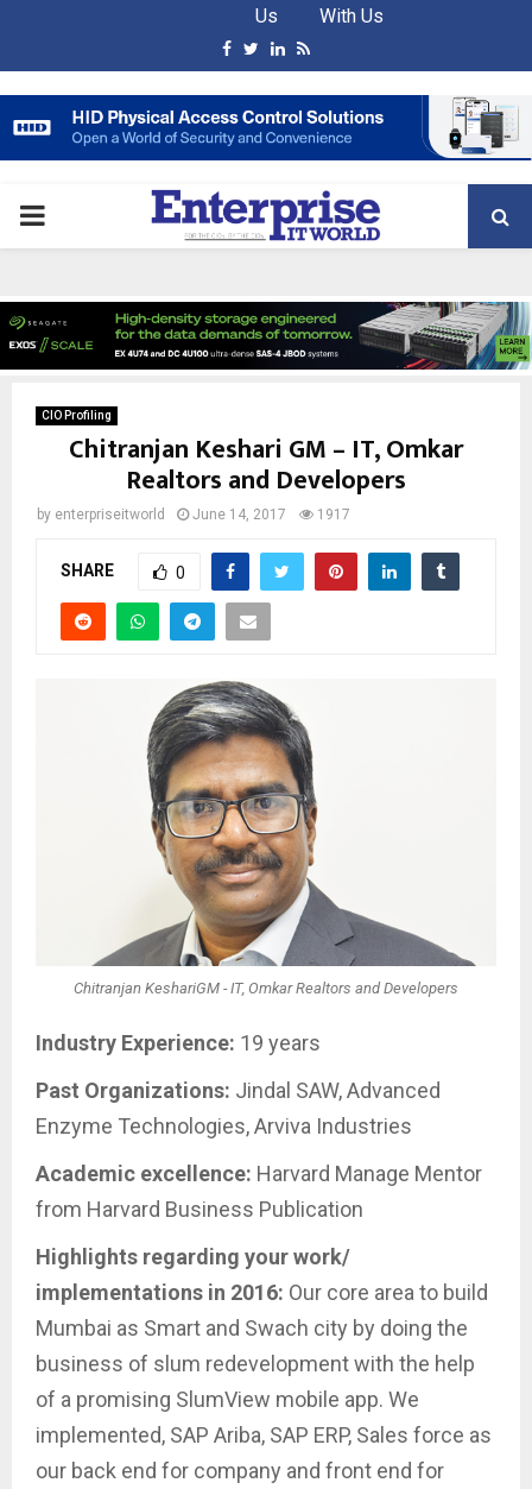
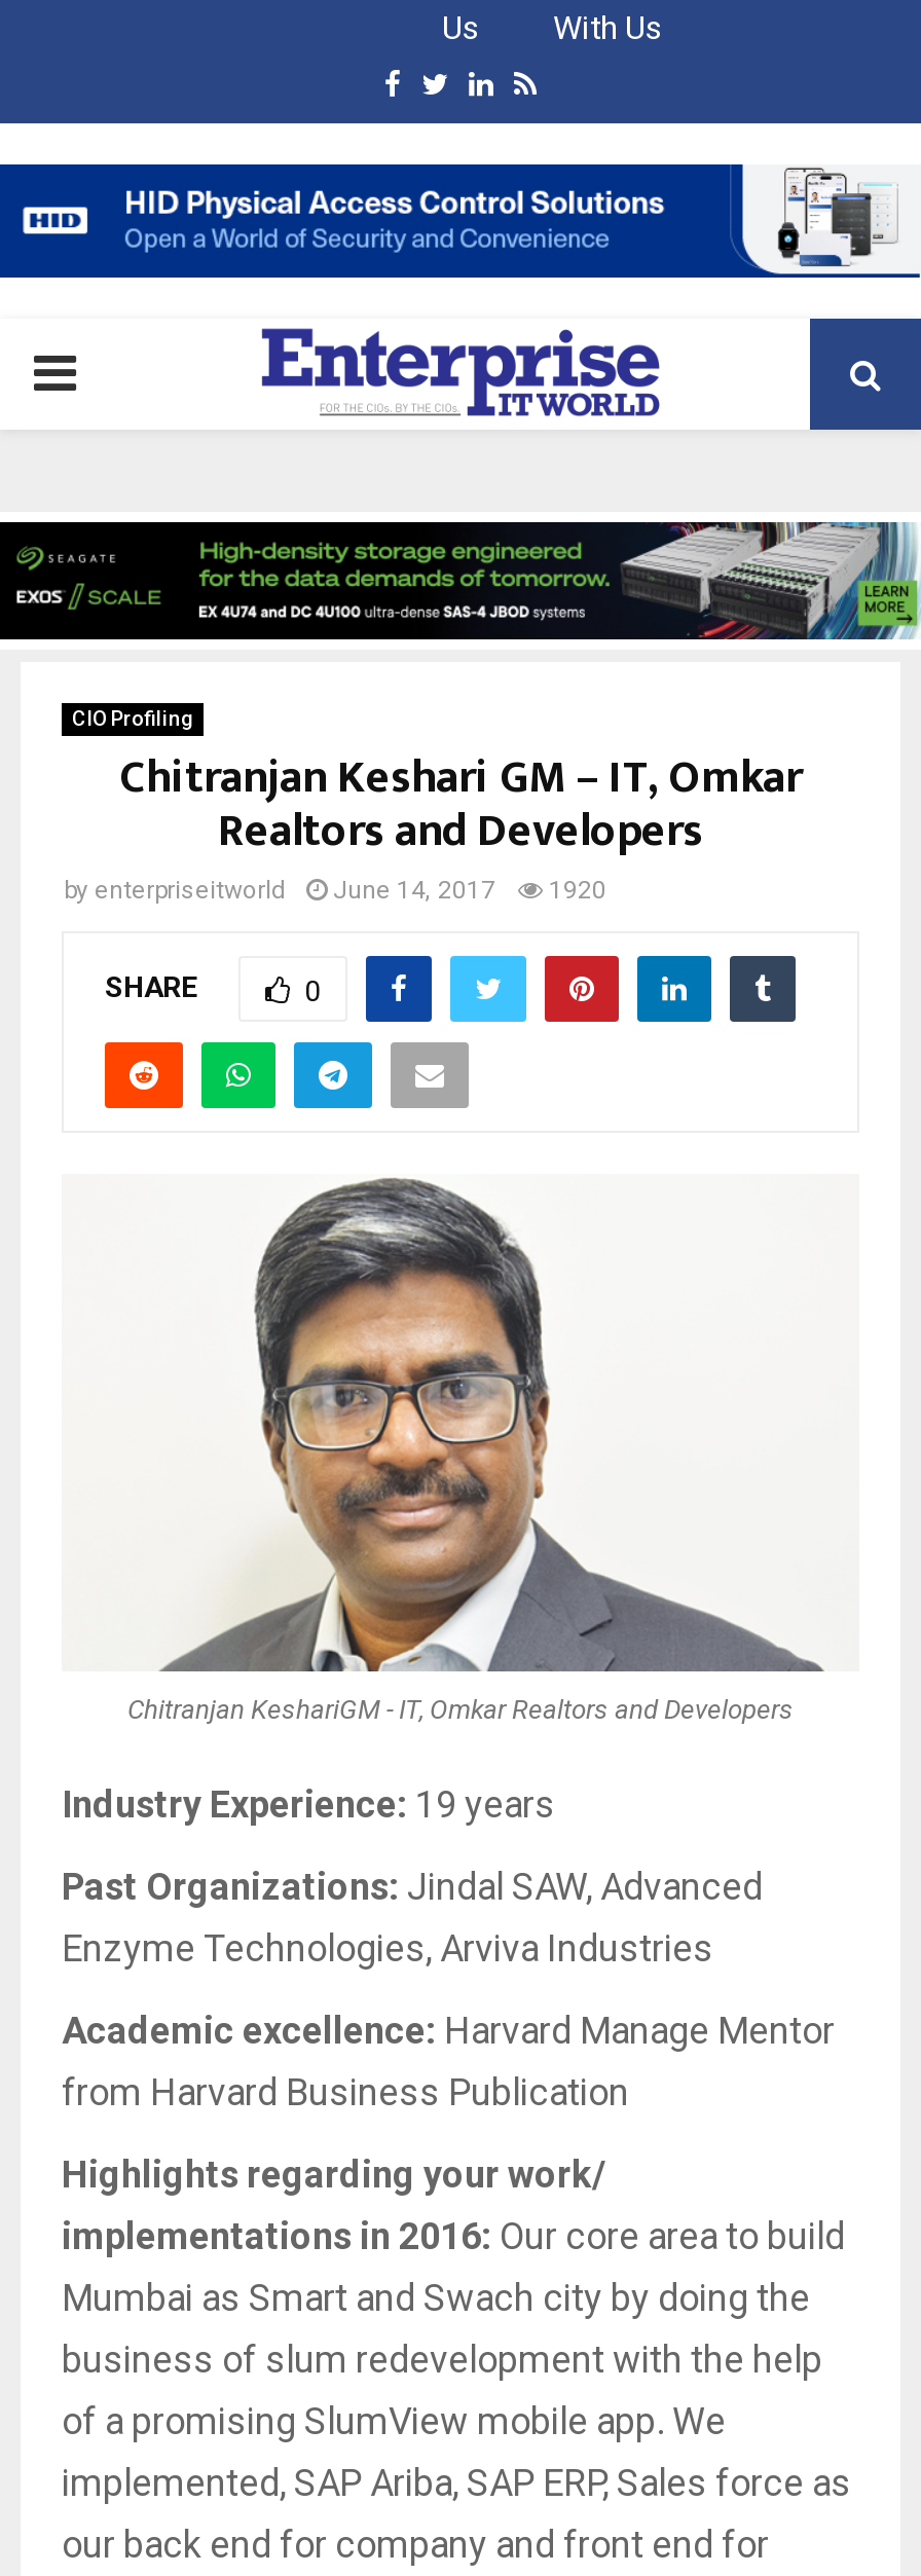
[37,506,350,523] by enterpriseitworld June 14, 2017 1917 -> [64,876,606,905] by enterpriseitworld June 14, 2017 1920

